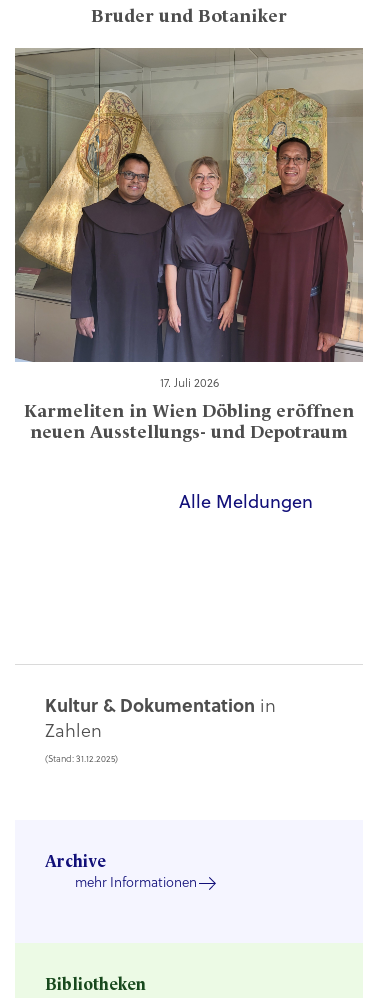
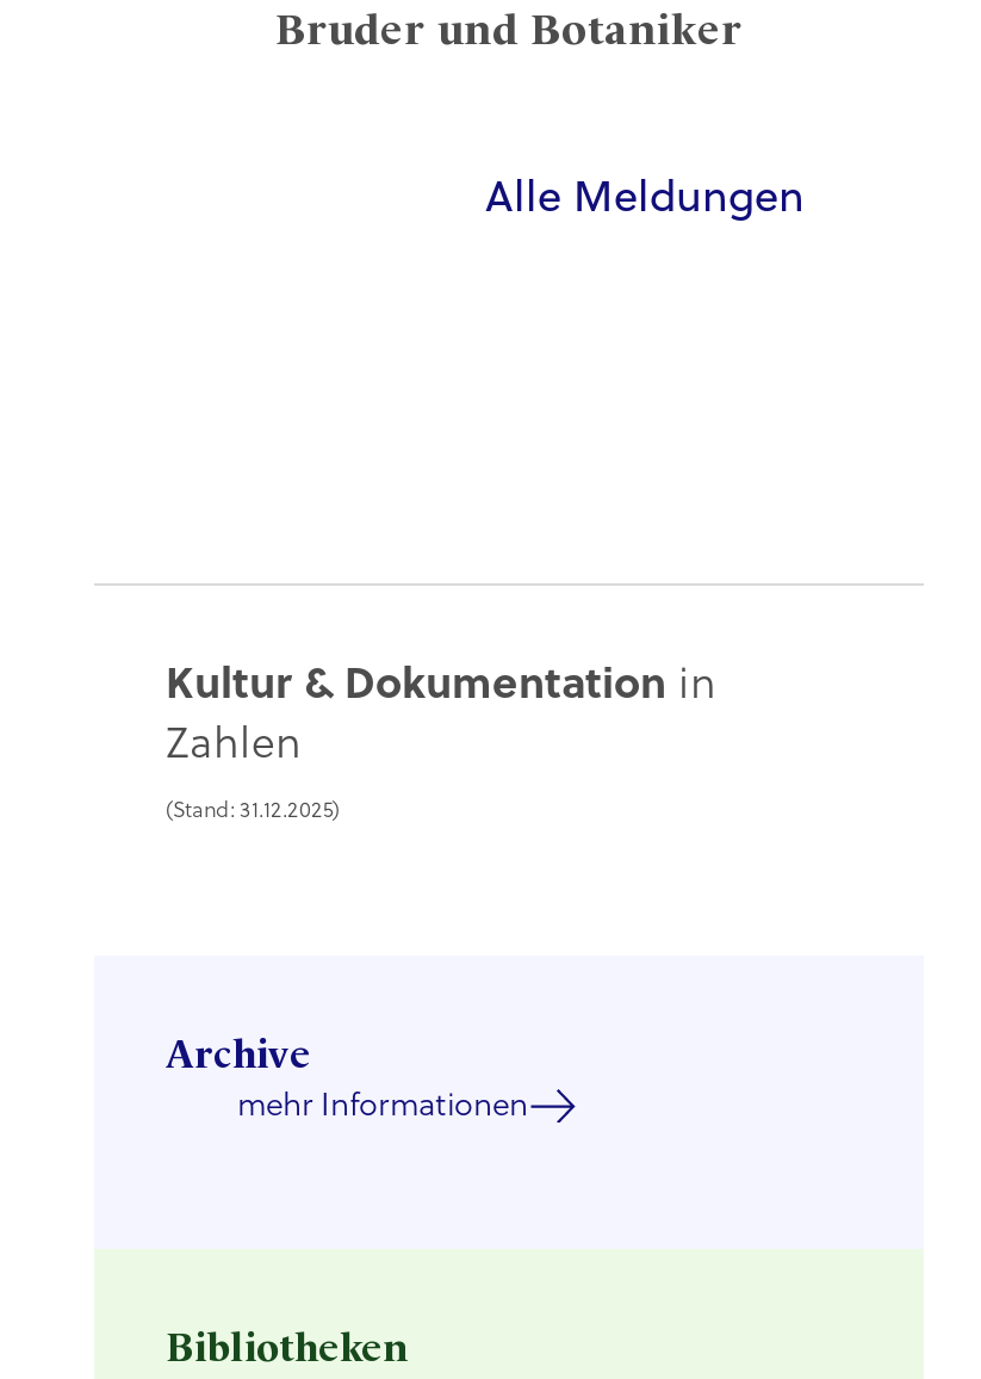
[14,47,364,442] [image] | 17. Juli 2026 | Karmeliten in Wien Döbling eröffnen | neuen Ausstellungs- und Depotraum -> none

